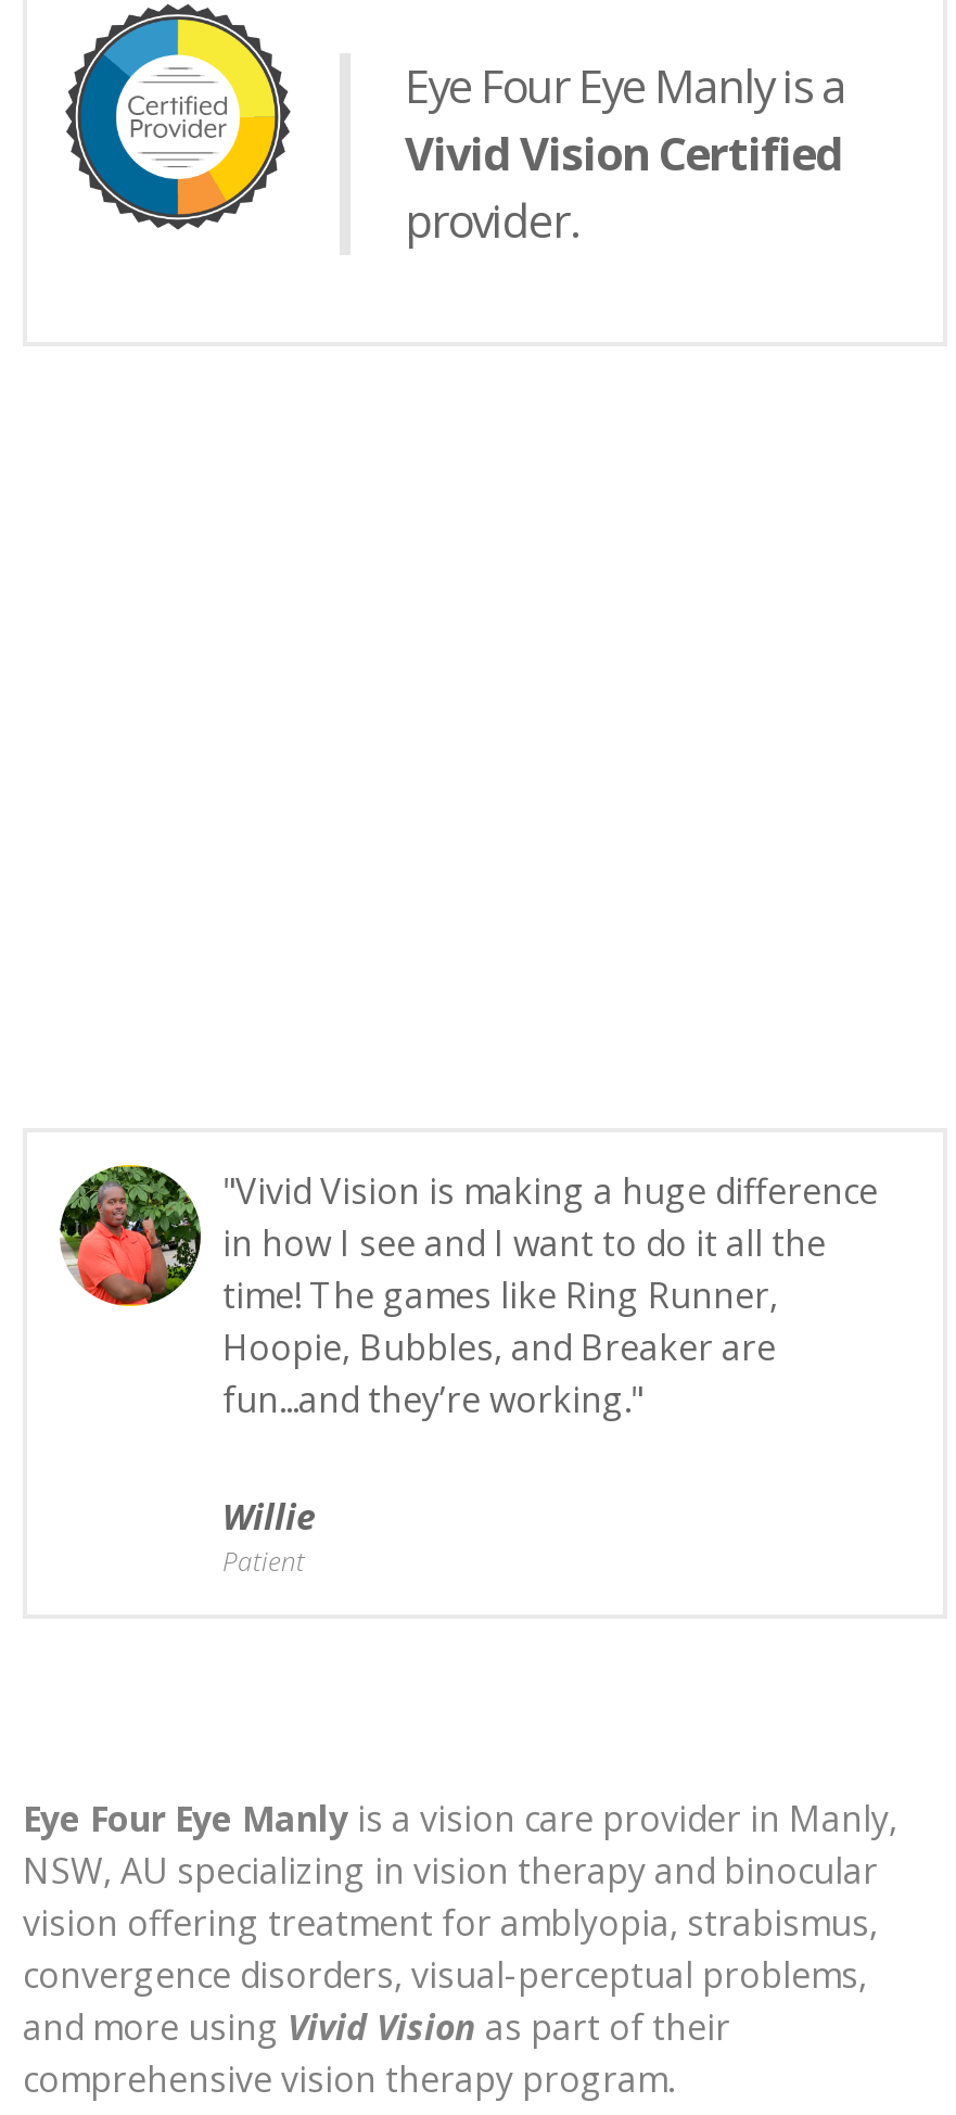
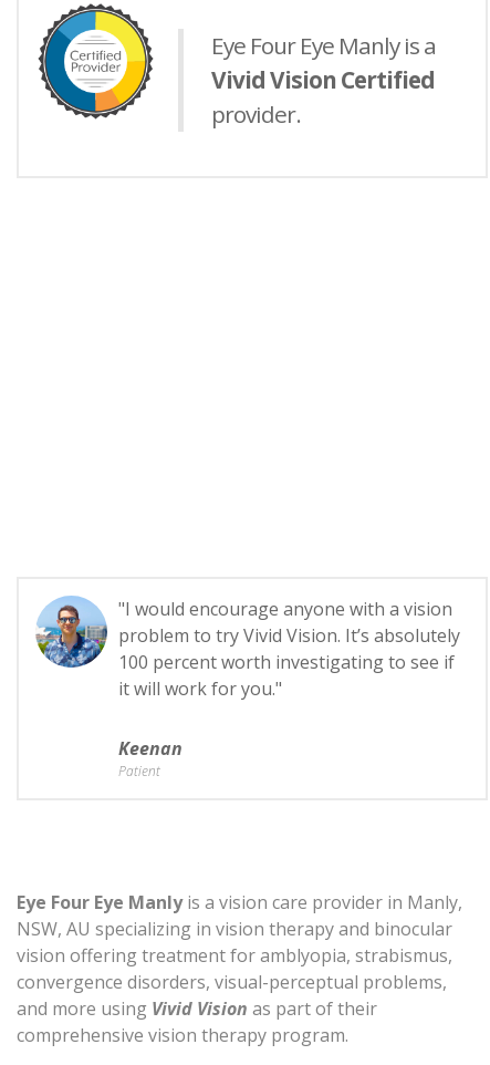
[58,1163,878,1423] [image] | "Vivid Vision is making a huge difference | in how I see and I want to do it all the | time! The games like Ring Runner, | Hoopie, Bubbles, and Breaker are | fun...and they’re working." -> [35,594,460,701] [image] | "I would encourage anyone with a vision | problem to try Vivid Vision. It’s absolutely | 100 percent worth investigating to see if | it will work for you."
[222,1493,316,1541] Willie -> [118,736,183,761] Keenan

